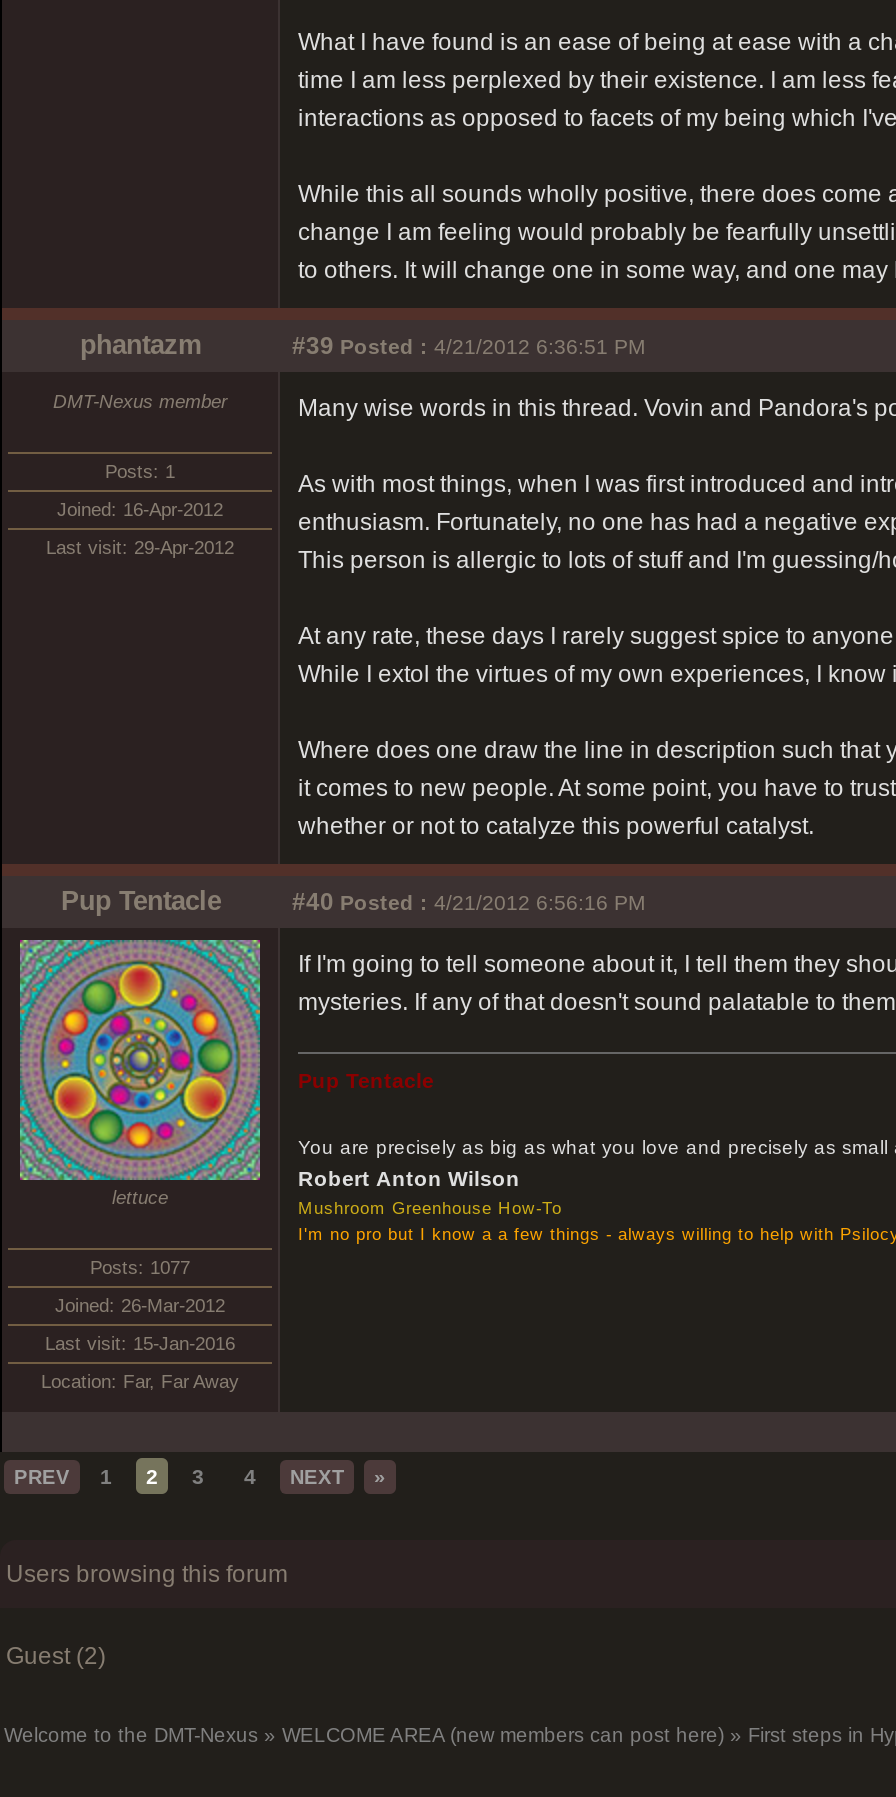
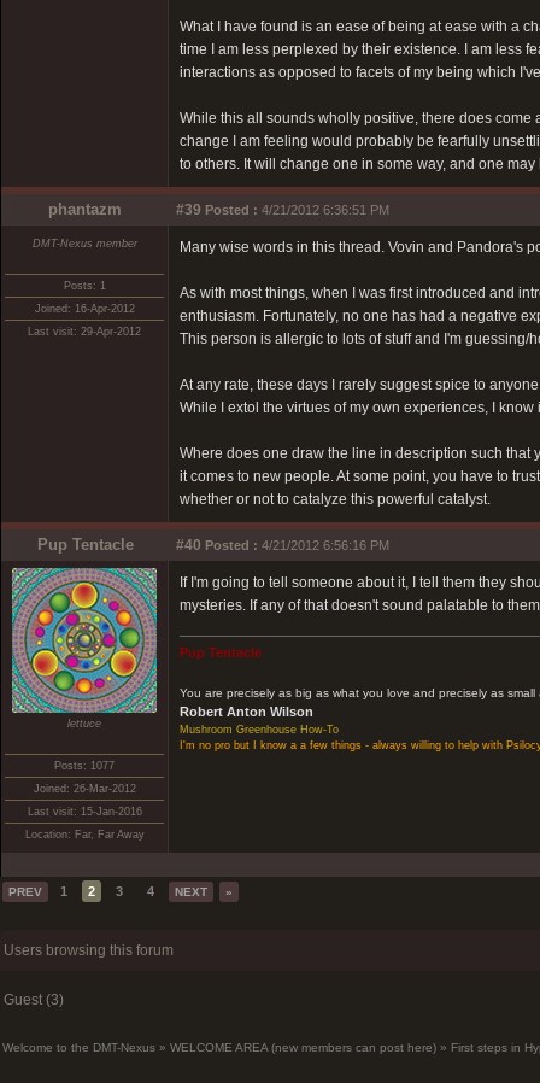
[6,1642,106,1670] Guest (2) -> [4,991,64,1008] Guest (3)

